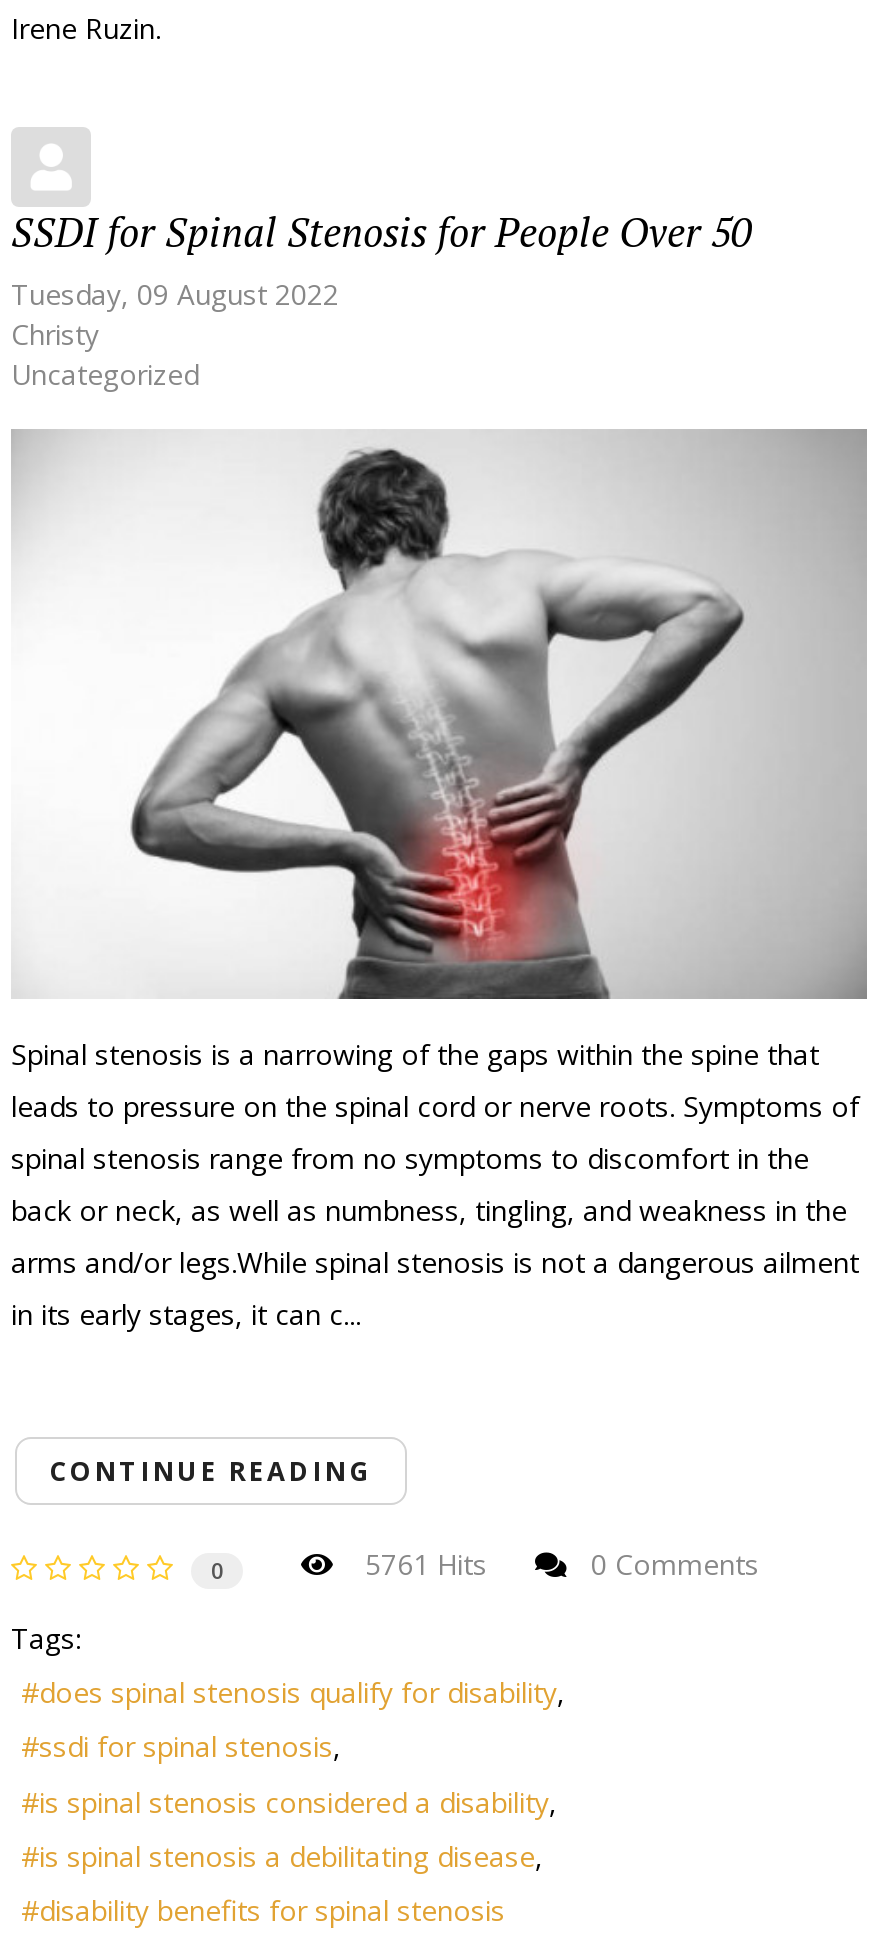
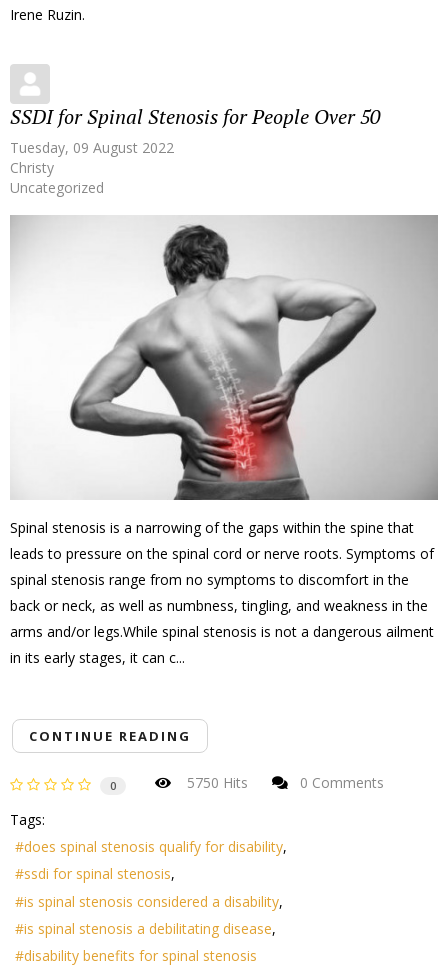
[349,1545,487,1583] 5761 Hits -> [179,773,248,792] 5750 Hits

